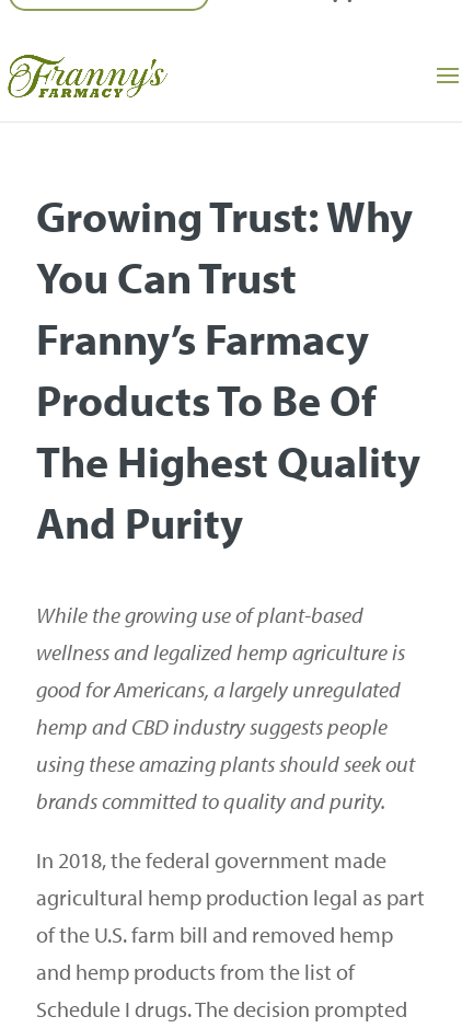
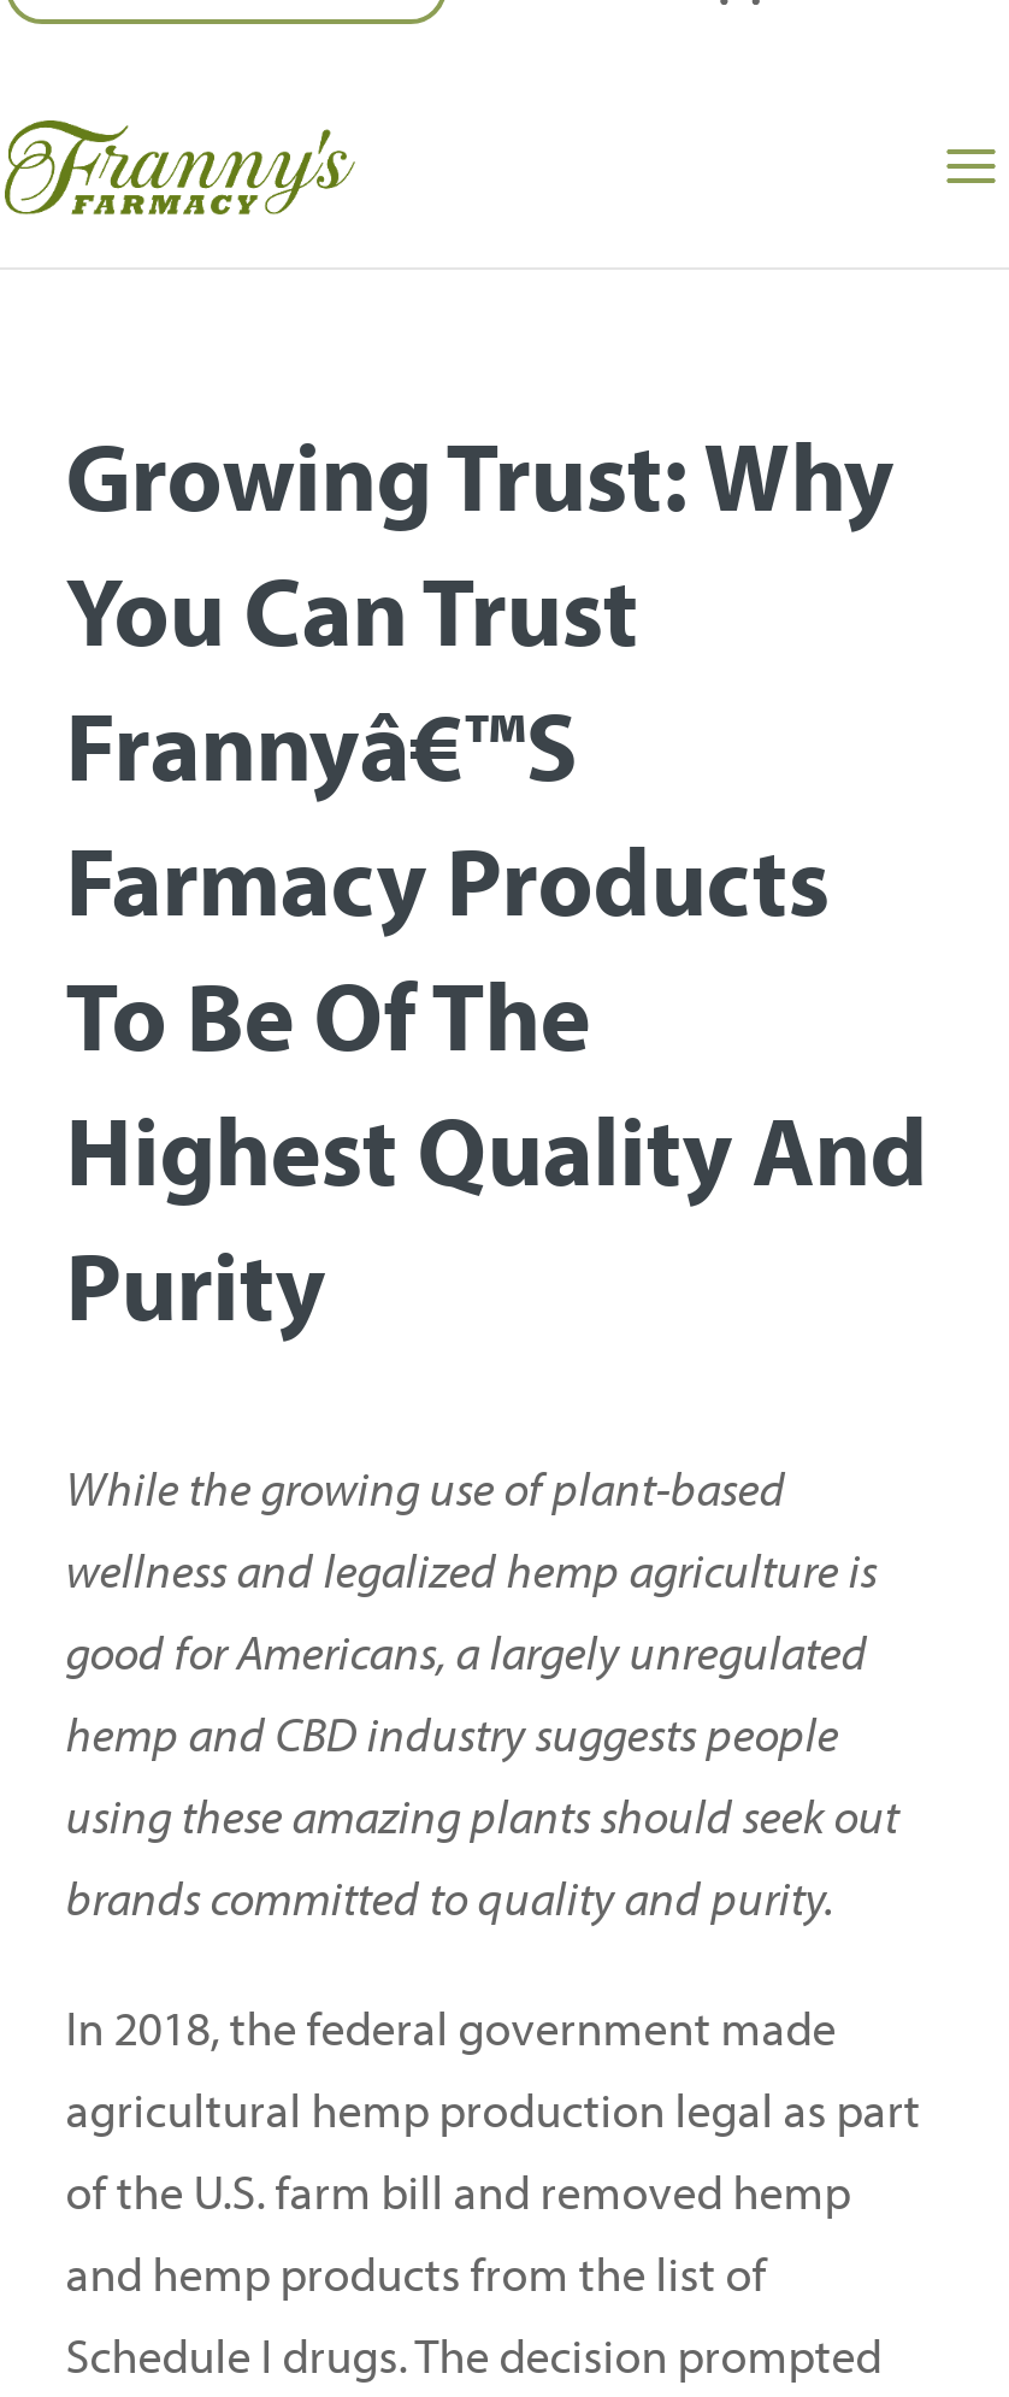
[36,310,420,550] Franny’s Farmacy | Products To Be Of | The Highest Quality | And Purity -> [66,682,928,1344] Frannyâ€™s | Farmacy Products | To Be Of The | Highest Quality And | Purity

